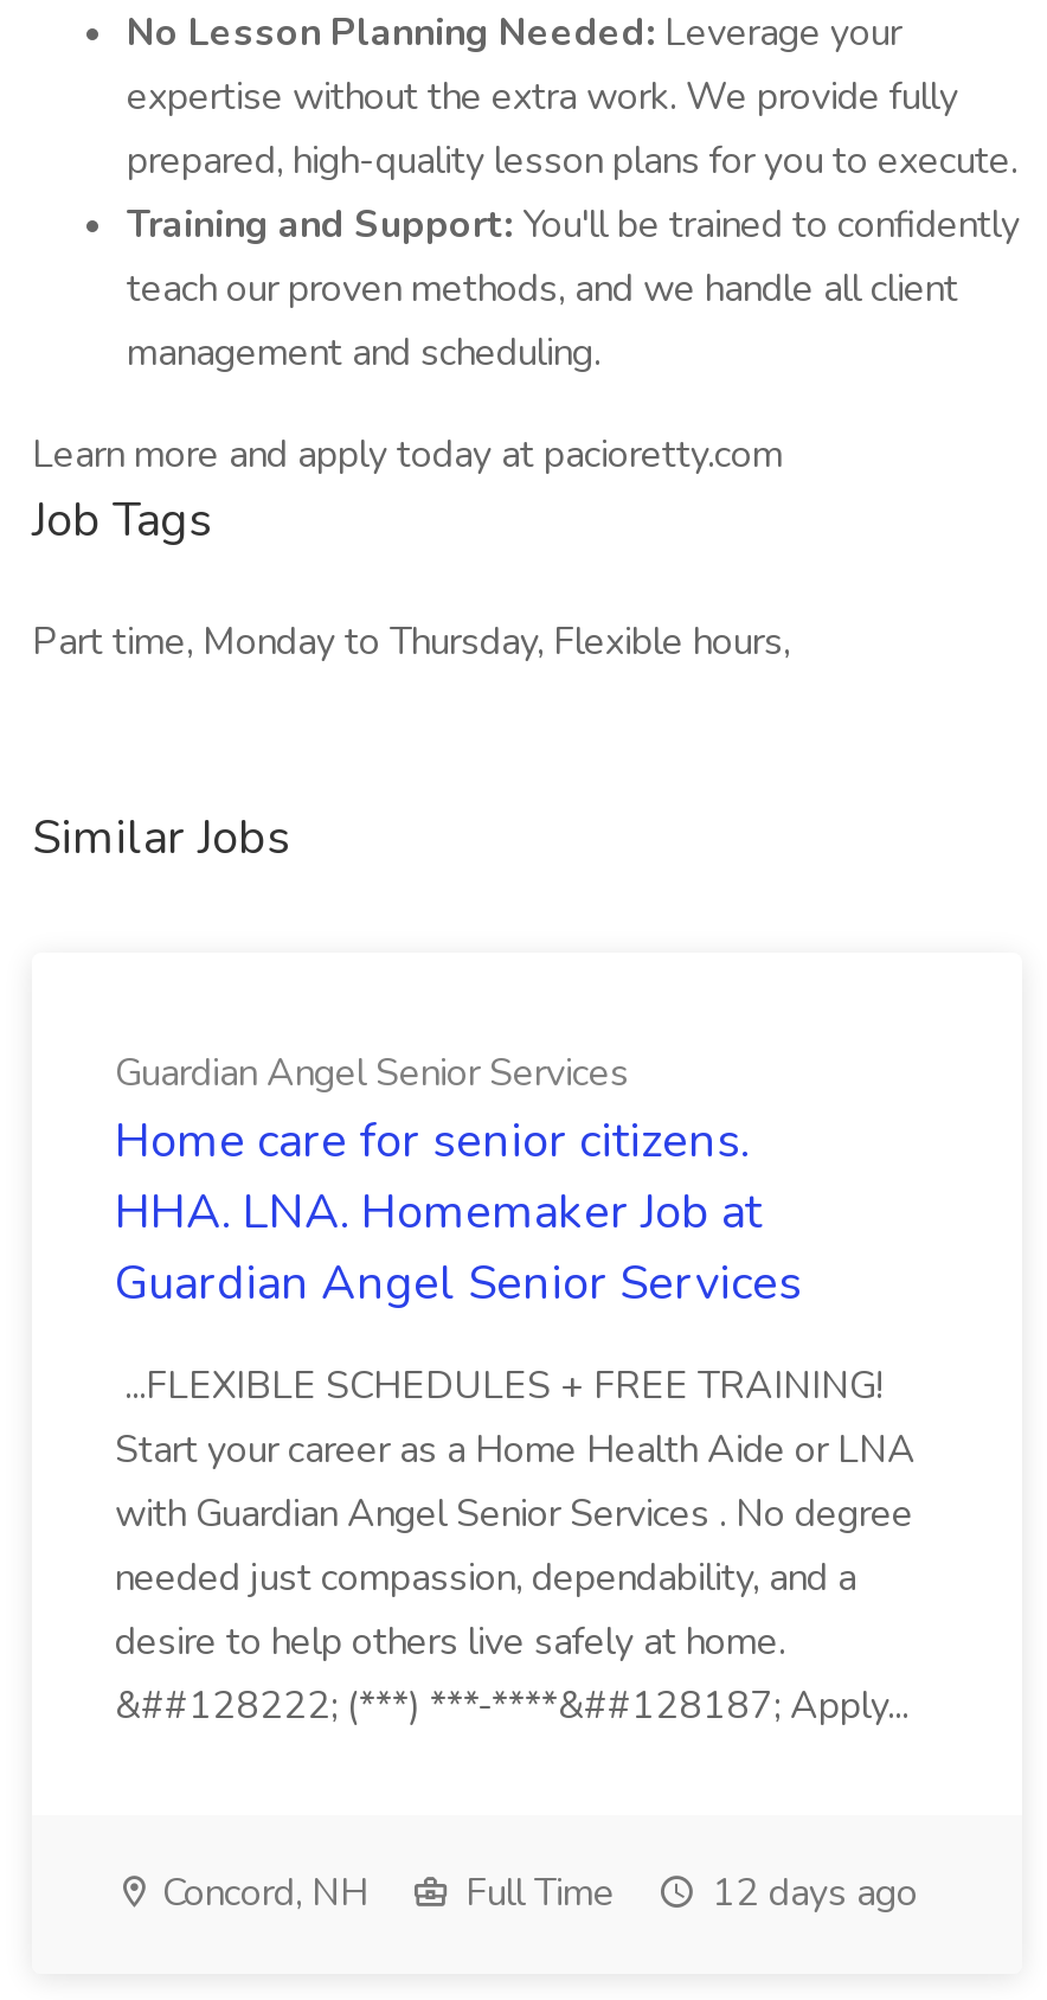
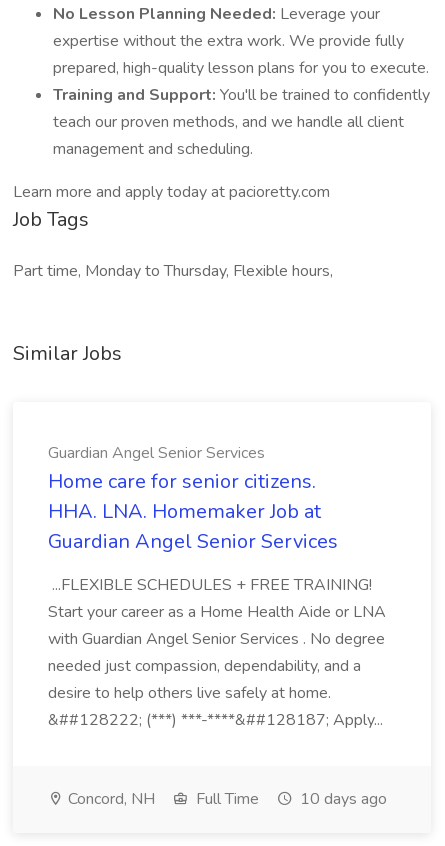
[153,1867,918,1919] Concord, NH Full Time 12 days ago -> [64,788,387,810] Concord, NH Full Time 10 days ago

